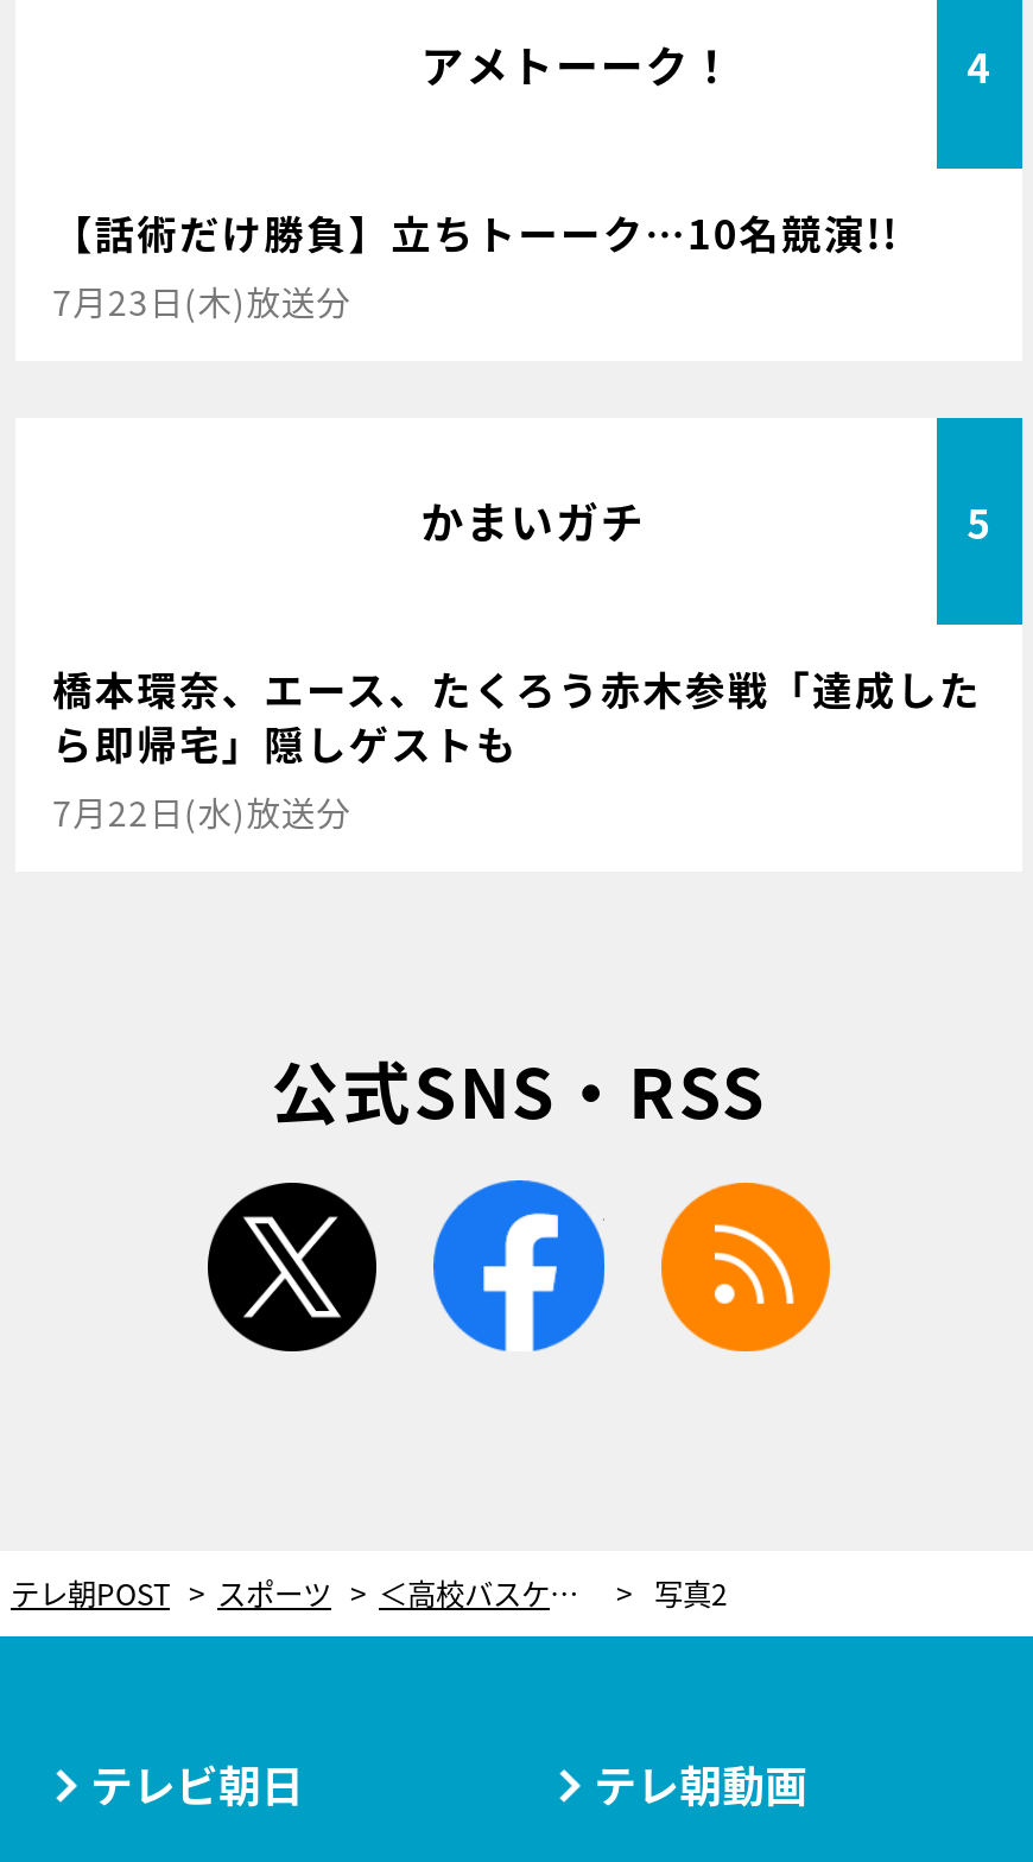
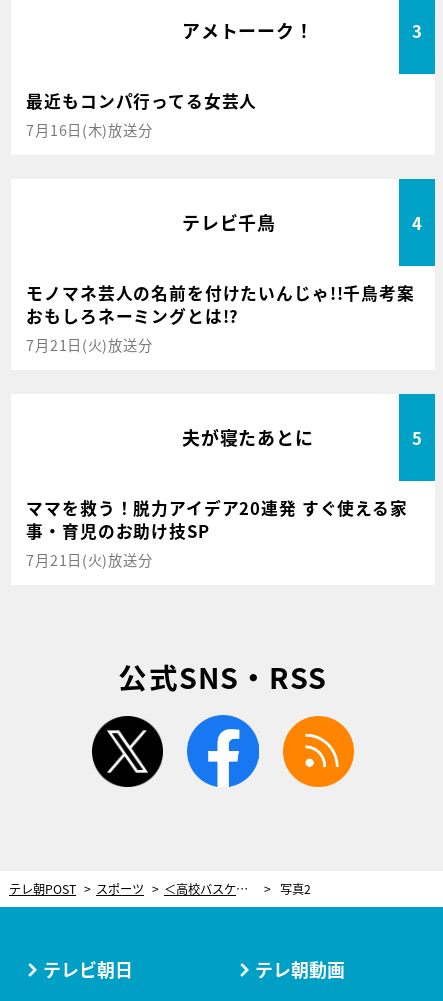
none -> [26,19,422,140] 3 | 最近もコンパ行ってる女芸人 | 7月16日(木)放送分
none -> [182,209,276,235] テレビ千鳥
[52,204,899,325] 【話術だけ勝負】立ちトーーク…10名競演!! | 7月23日(木)放送分 -> [26,281,415,355] モノマネ芸人の名前を付けたいんじゃ!!千鳥考案 | おもしろネーミングとは!? | 7月21日(火)放送分
[421,490,645,551] かまいガチ -> [182,424,314,450] 夫が寝たあとに
[52,660,982,836] 橋本環奈、エース、たくろう赤木参戦「達成した | ら即帰宅」隠しゲストも | 7月22日(水)放送分 -> [26,496,408,570] ママを救う！脱力アイデア20連発 すぐ使える家 | 事・育児のお助け技SP | 7月21日(火)放送分

